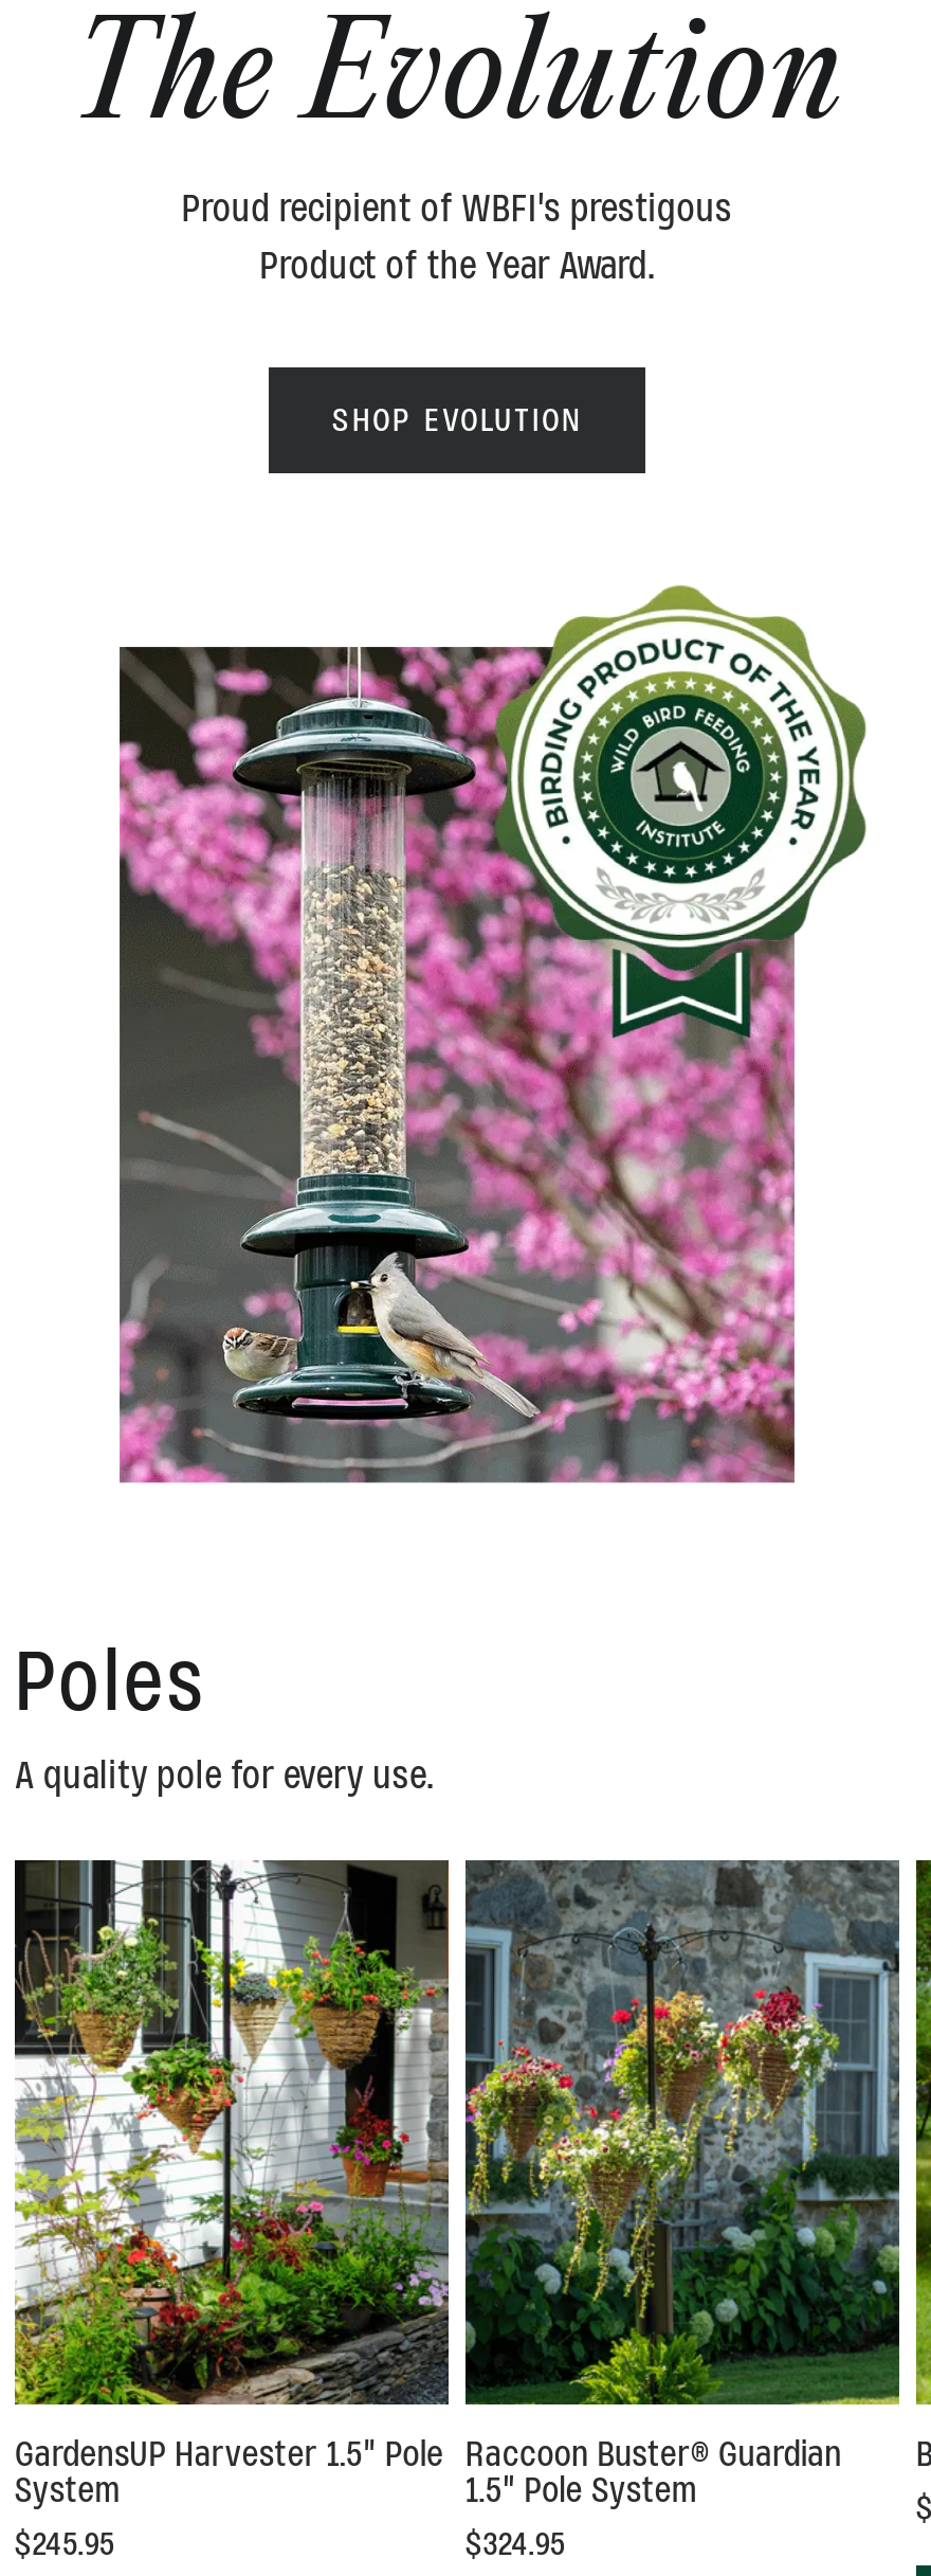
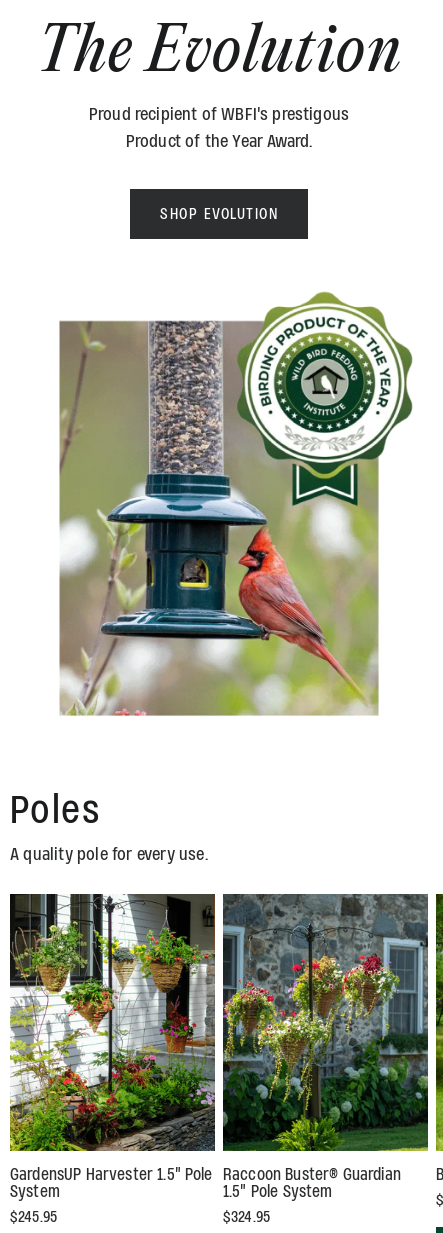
[118,645,796,1483] [image] -> [59,320,379,716] [image]

